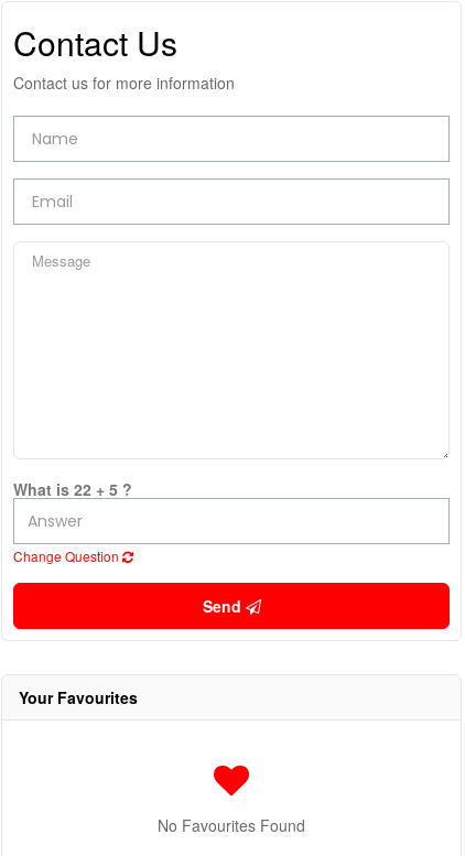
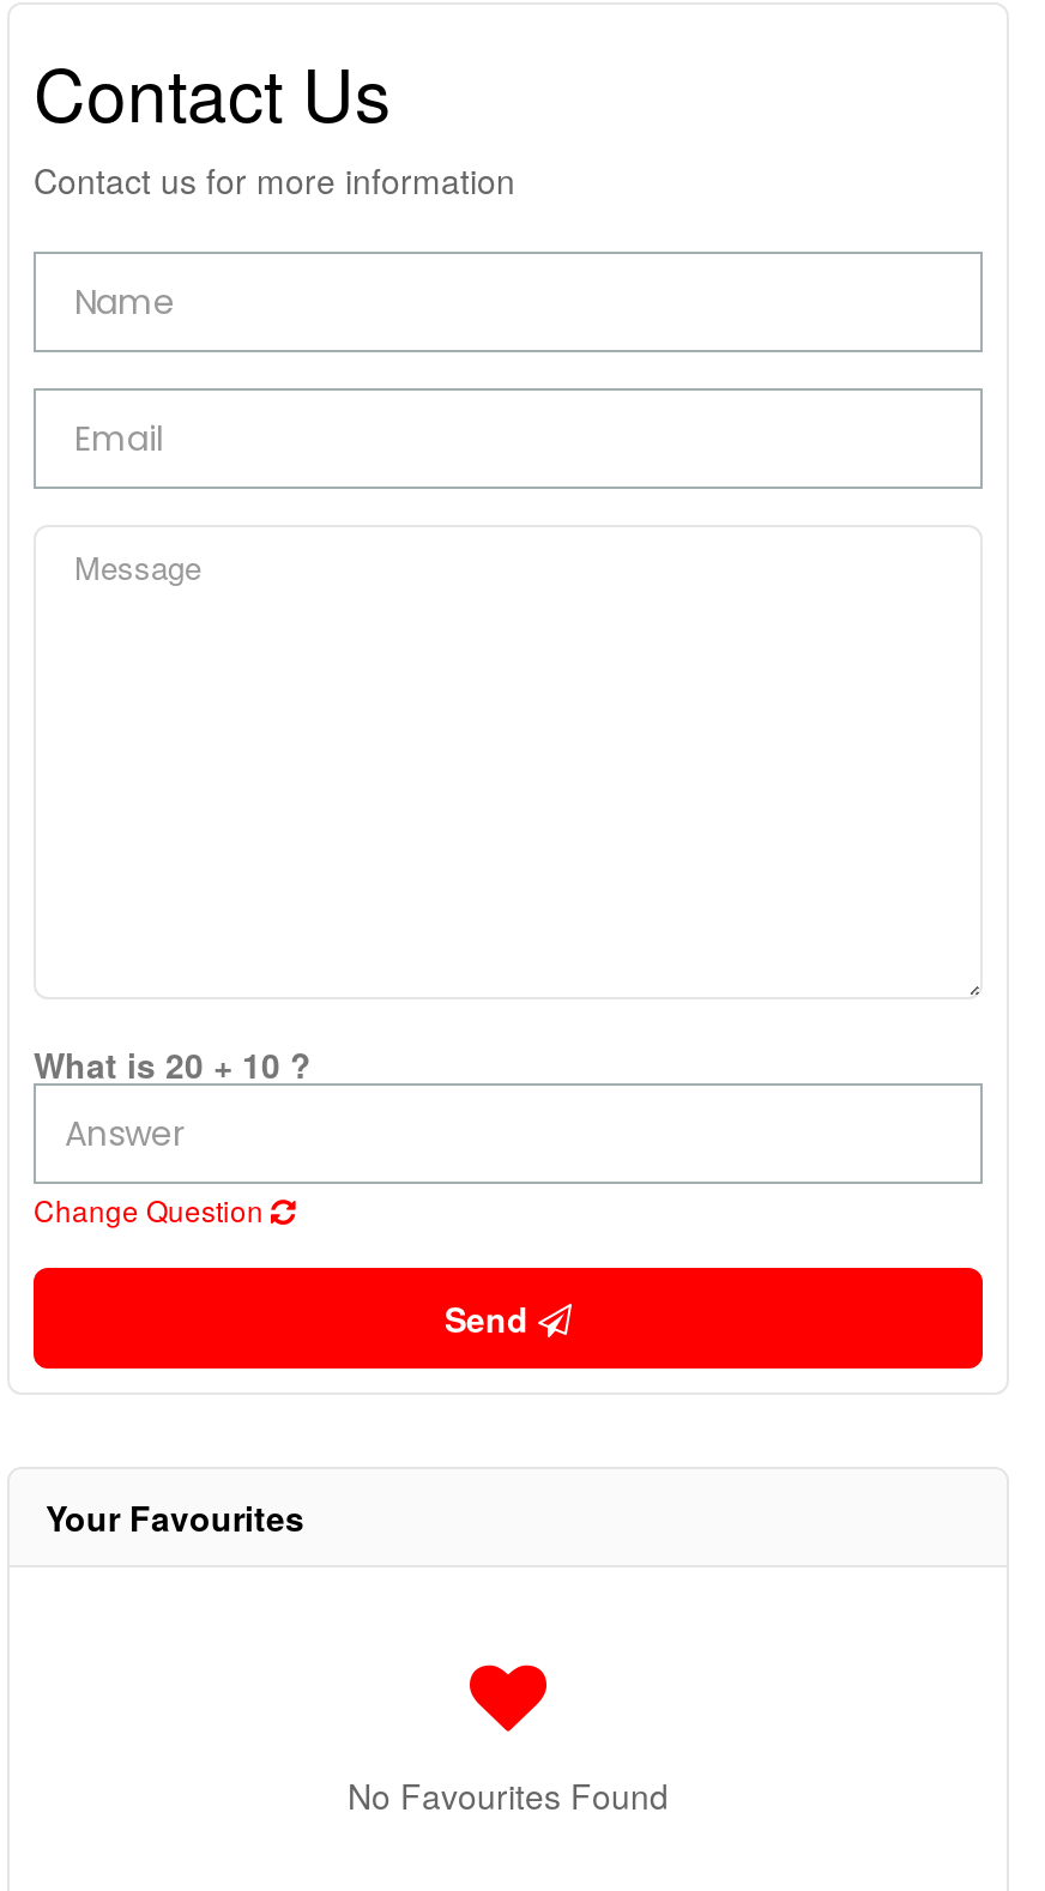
[13,478,132,500] What is 22 + 5 ? -> [34,1041,312,1089] What is 20 + 10 ?

